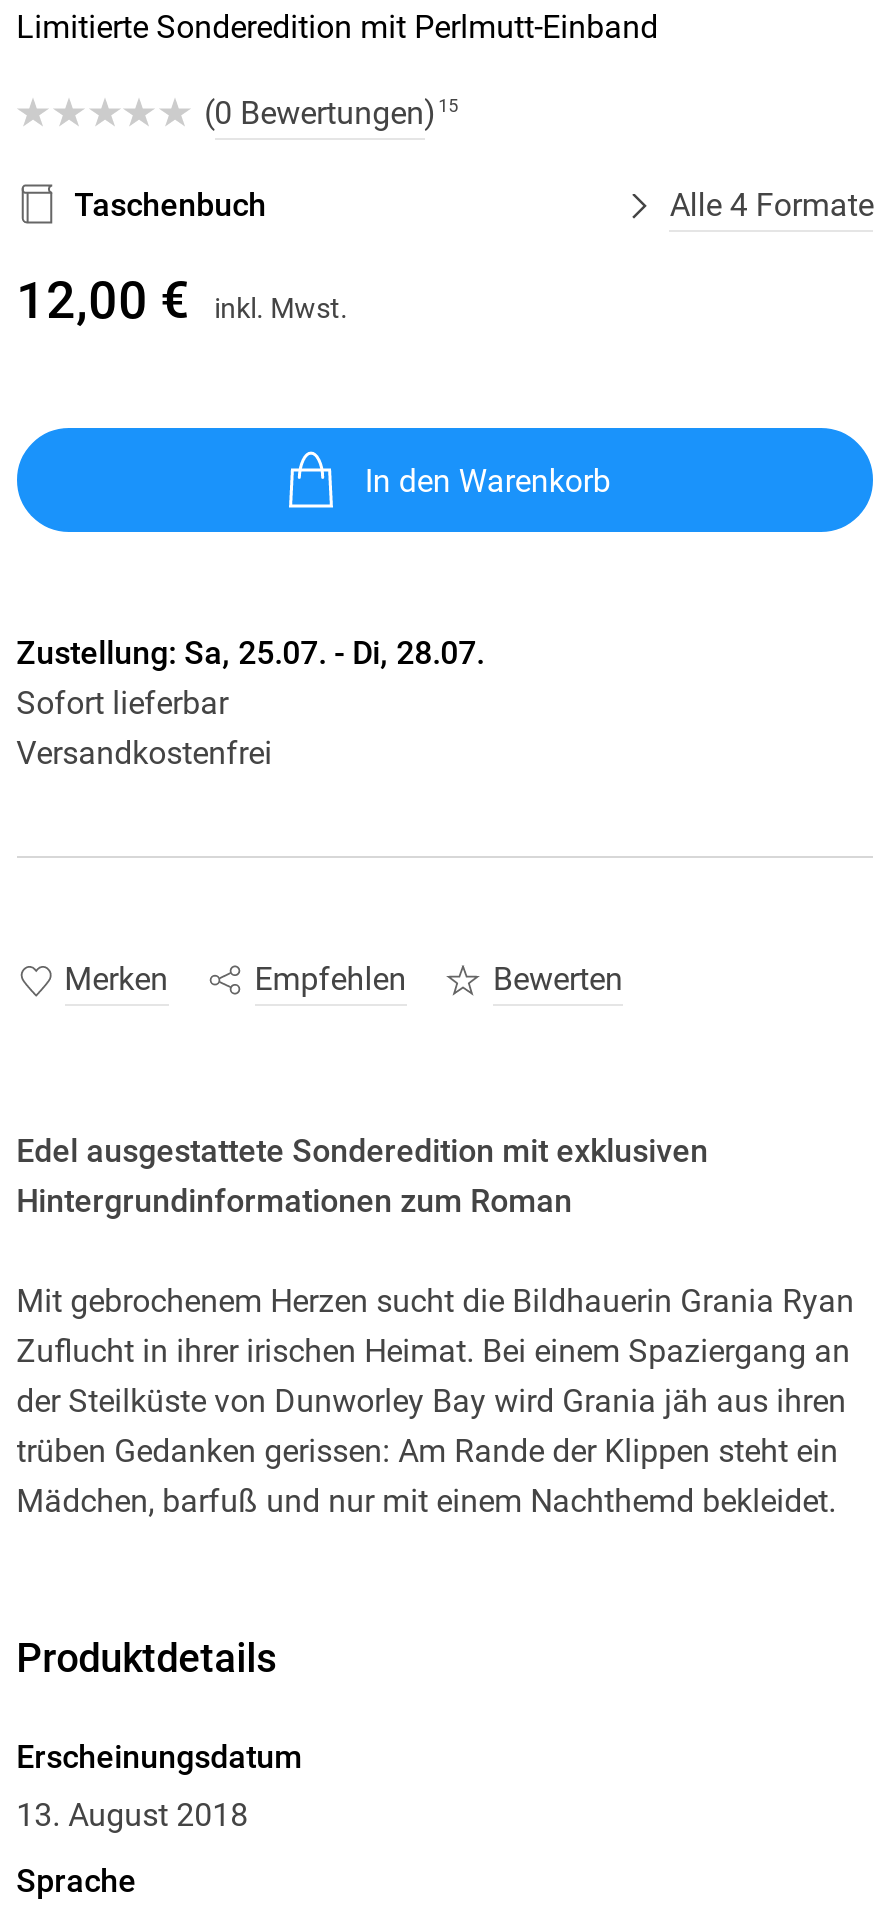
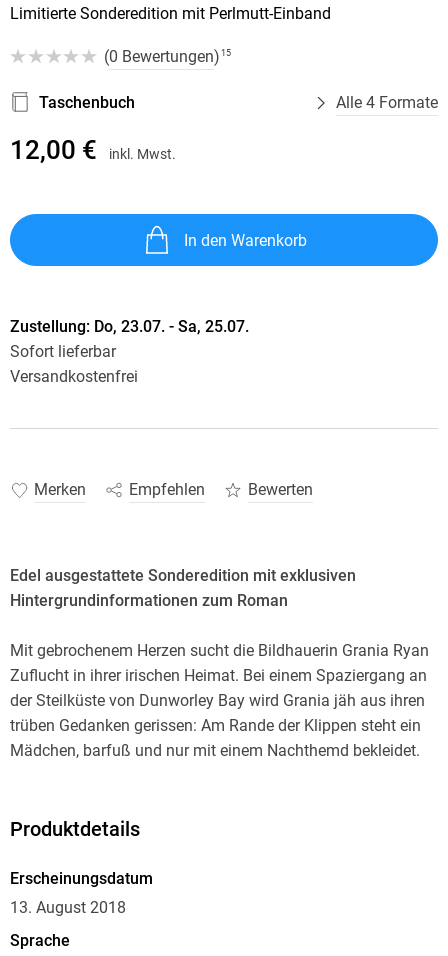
[16,635,484,673] Zustellung: Sa, 25.07. - Di, 28.07. -> [10,317,249,336] Zustellung: Do, 23.07. - Sa, 25.07.

